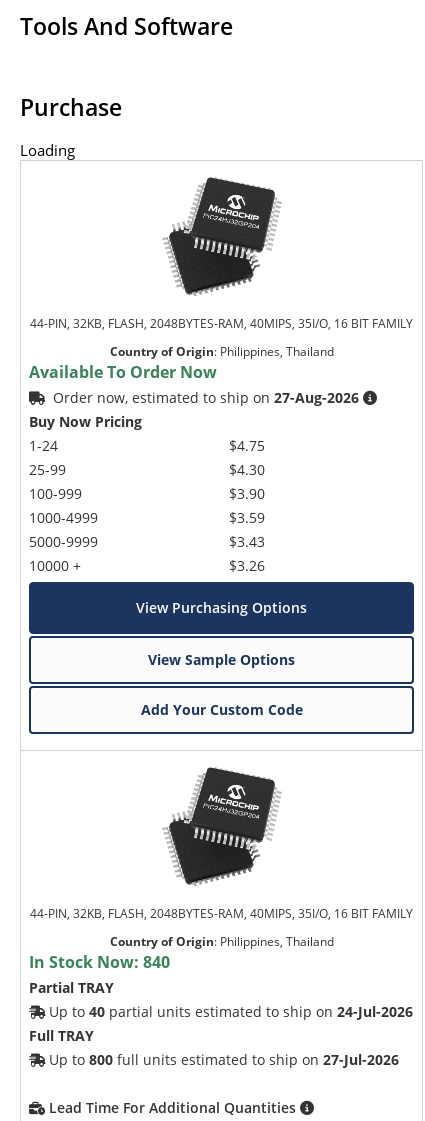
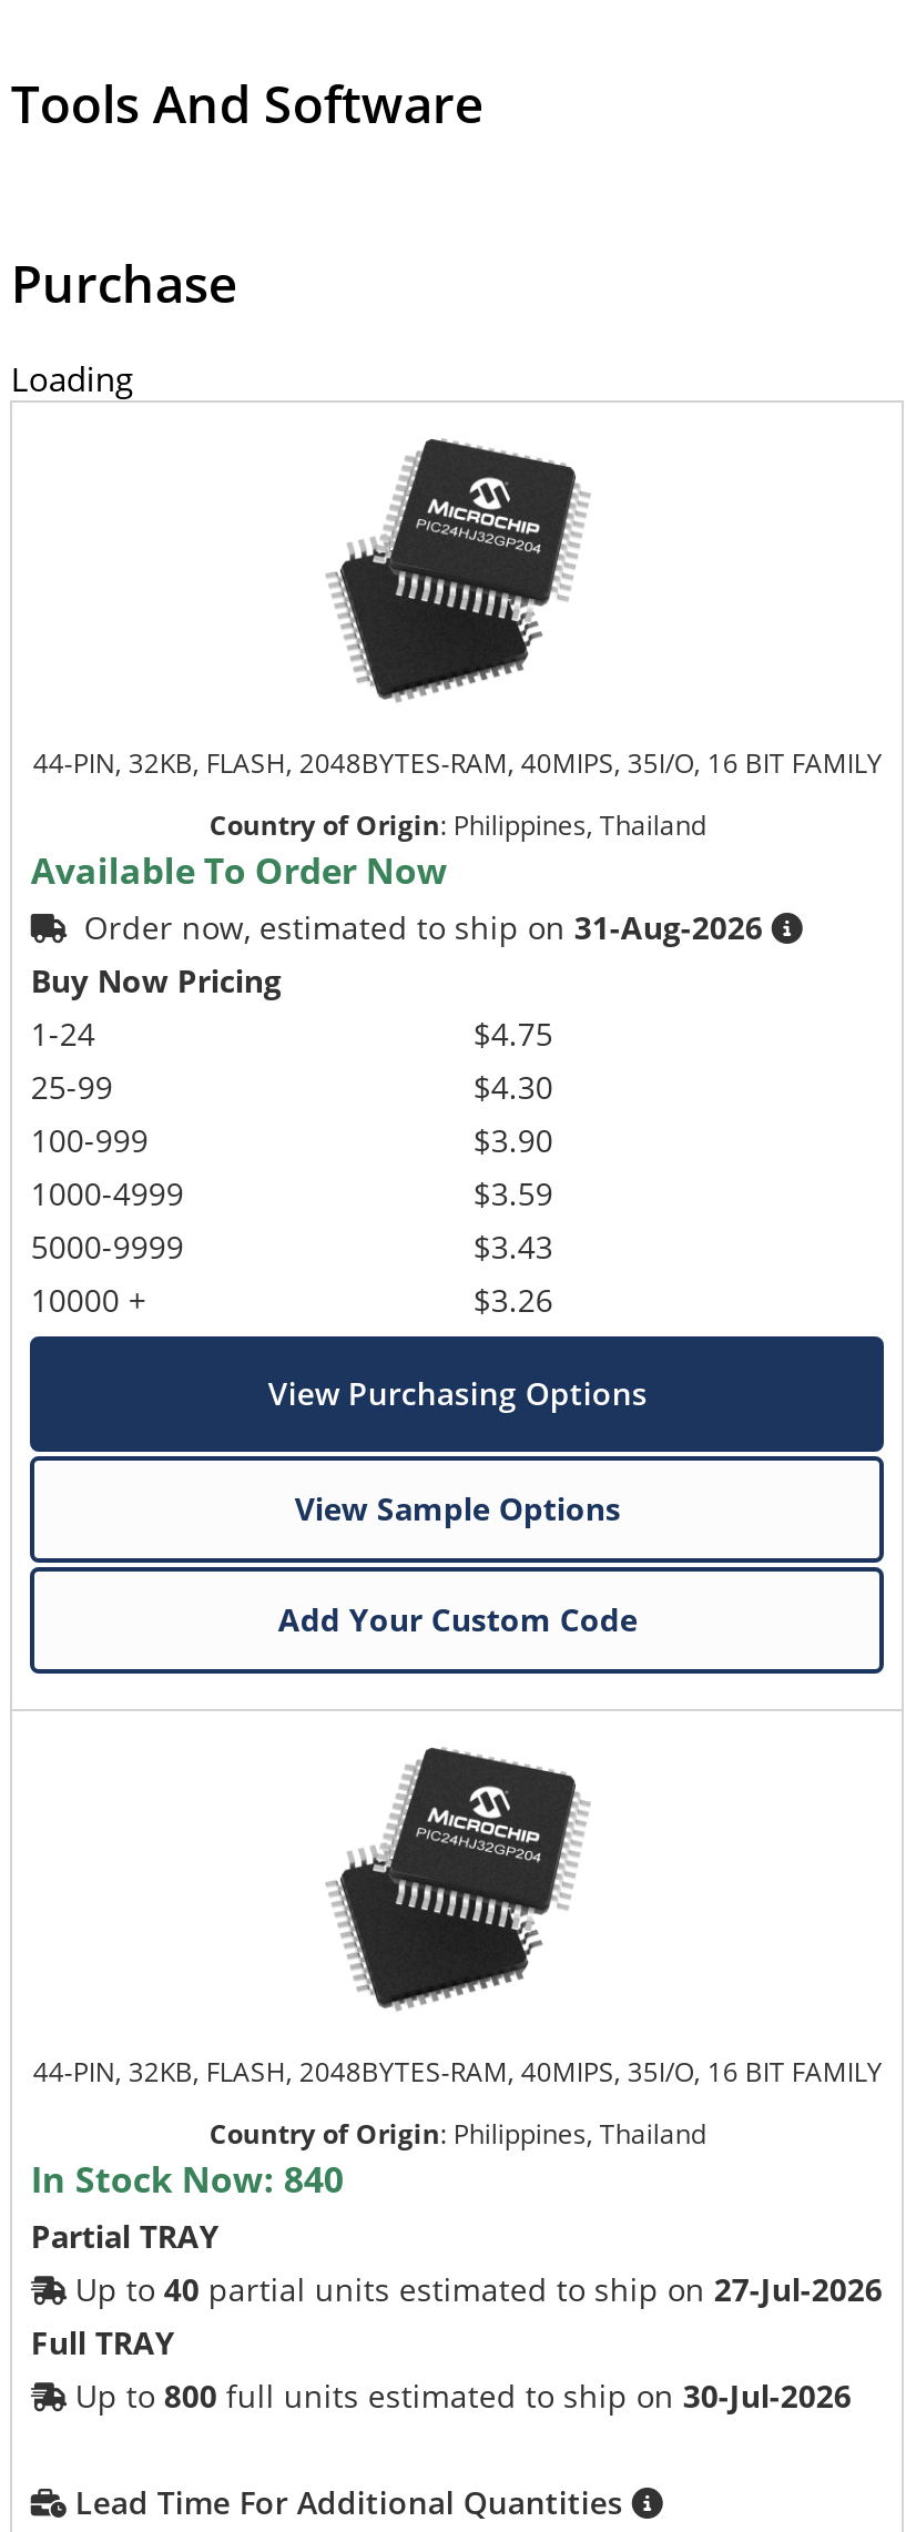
[53,388,359,407] Order now, estimated to ship on 27-Aug-2026 -> [84,905,763,948] Order now, estimated to ship on 31-Aug-2026
[49,1002,413,1021] Up to 40 partial units estimated to ship on 24-Jul-2026 -> [75,2267,882,2310] Up to 40 partial units estimated to ship on 27-Jul-2026
[49,1050,399,1069] Up to 800 full units estimated to ship on 27-Jul-2026 -> [75,2374,851,2416] Up to 800 full units estimated to ship on 30-Jul-2026

